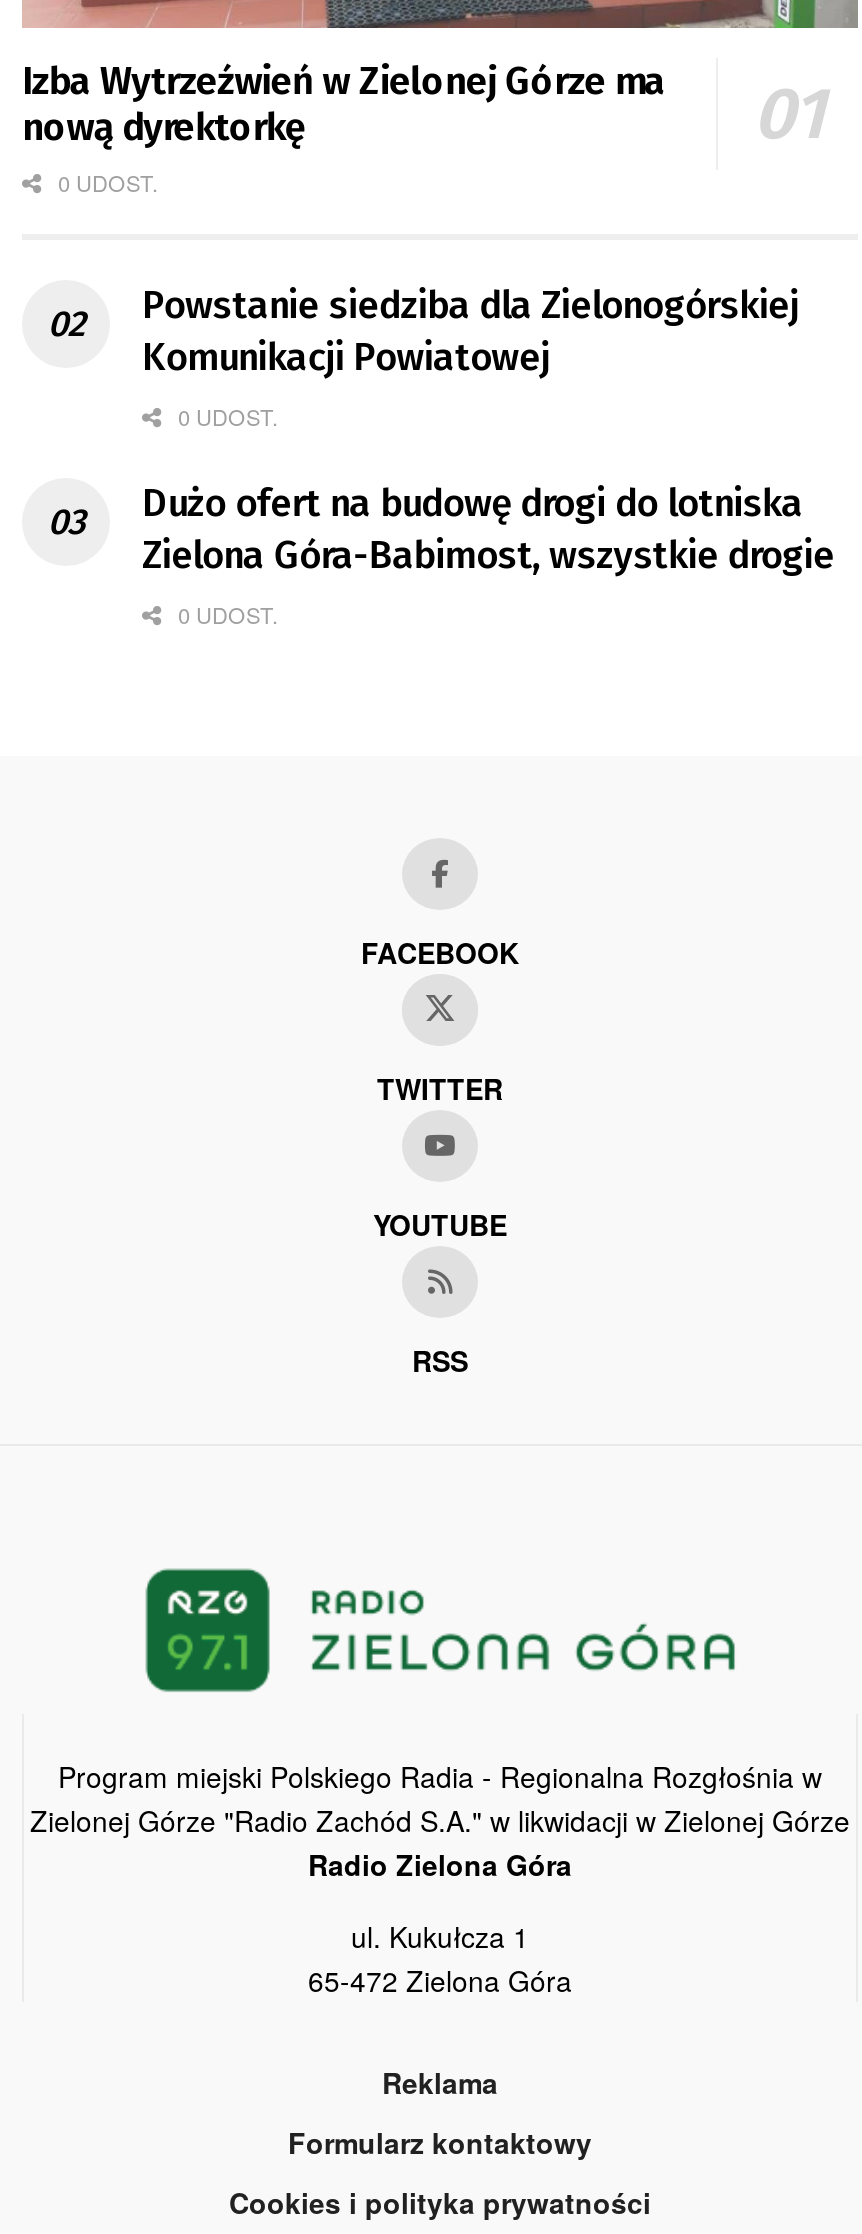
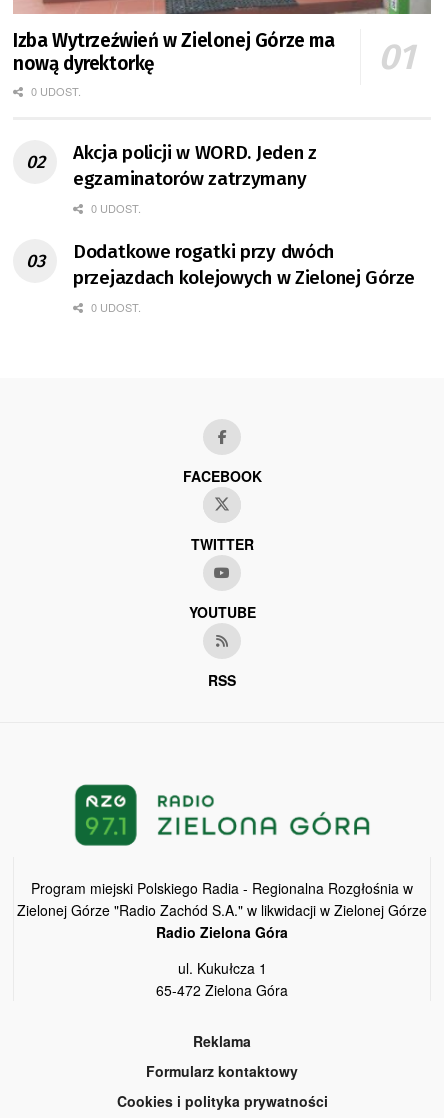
[142,282,799,380] Powstanie siedziba dla Zielonogórskiej | Komunikacji Powiatowej -> [73,141,317,190] Akcja policji w WORD. Jeden z | egzaminatorów zatrzymany
[142,480,834,578] Dużo ofert na budowę drogi do lotniska | Zielona Góra-Babimost, wszystkie drogie -> [73,240,415,289] Dodatkowe rogatki przy dwóch | przejazdach kolejowych w Zielonej Górze

